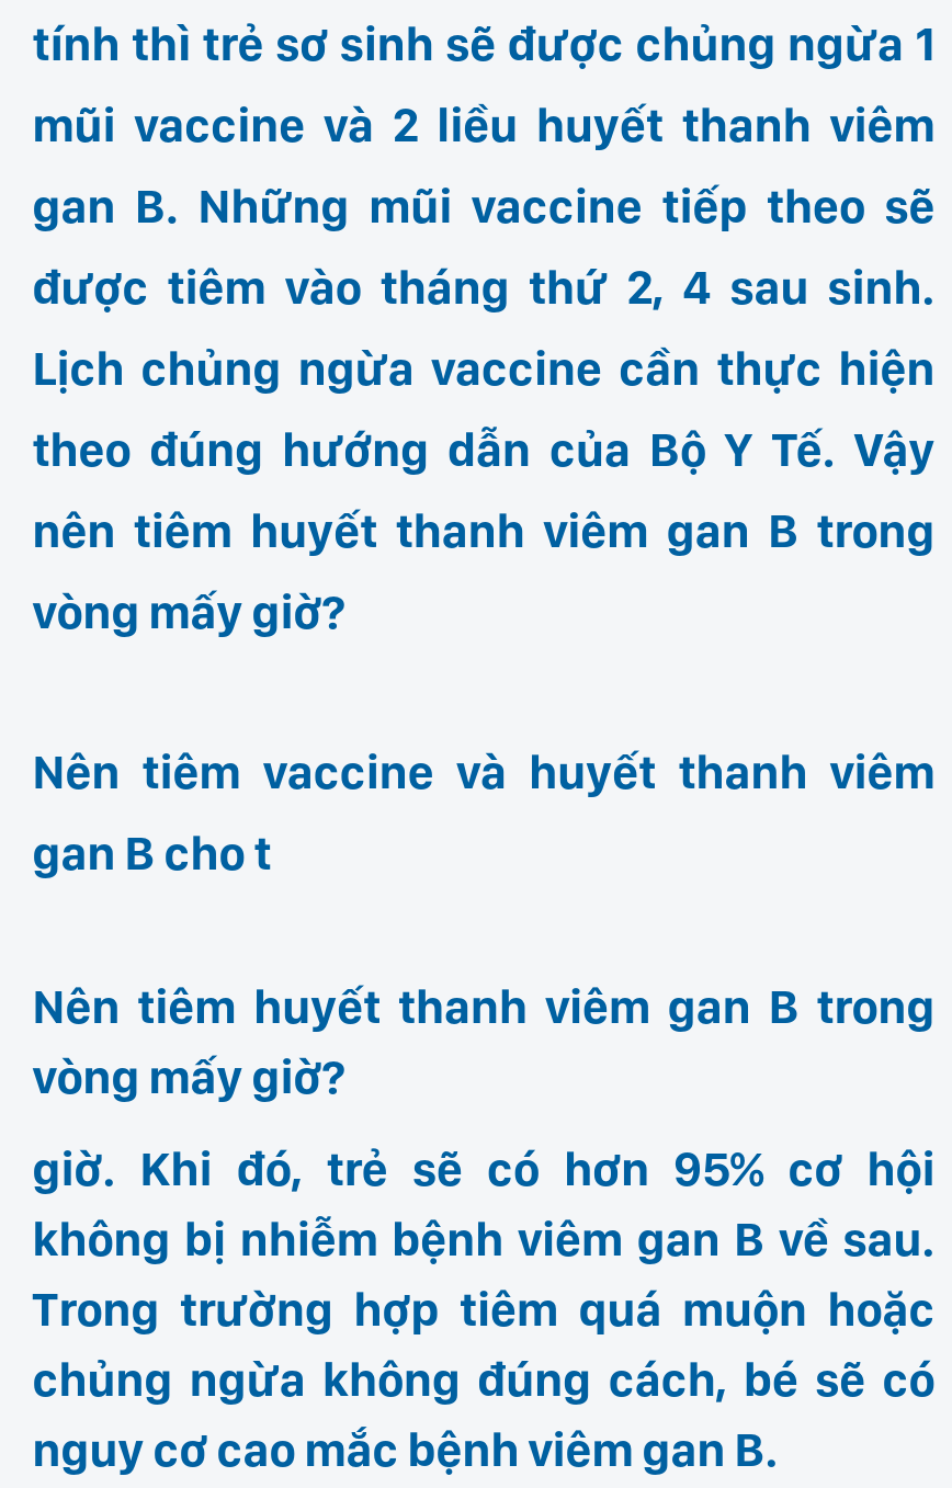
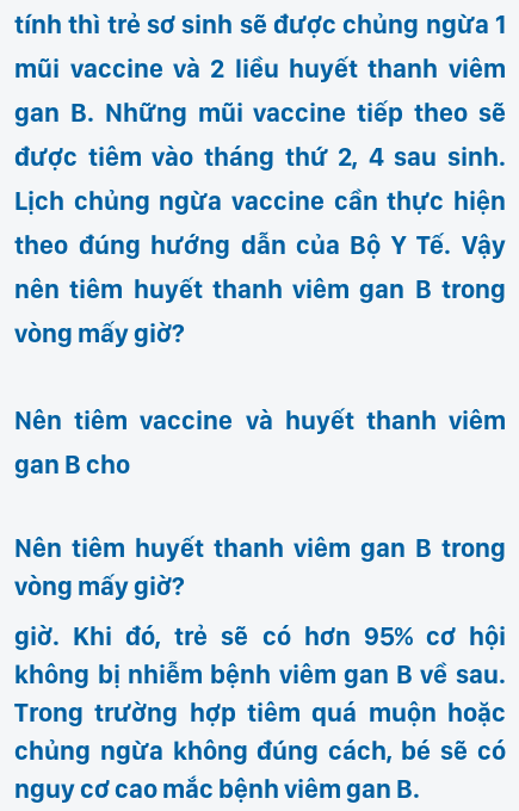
[32,822,271,879] gan B cho t -> [15,448,130,479] gan B cho

